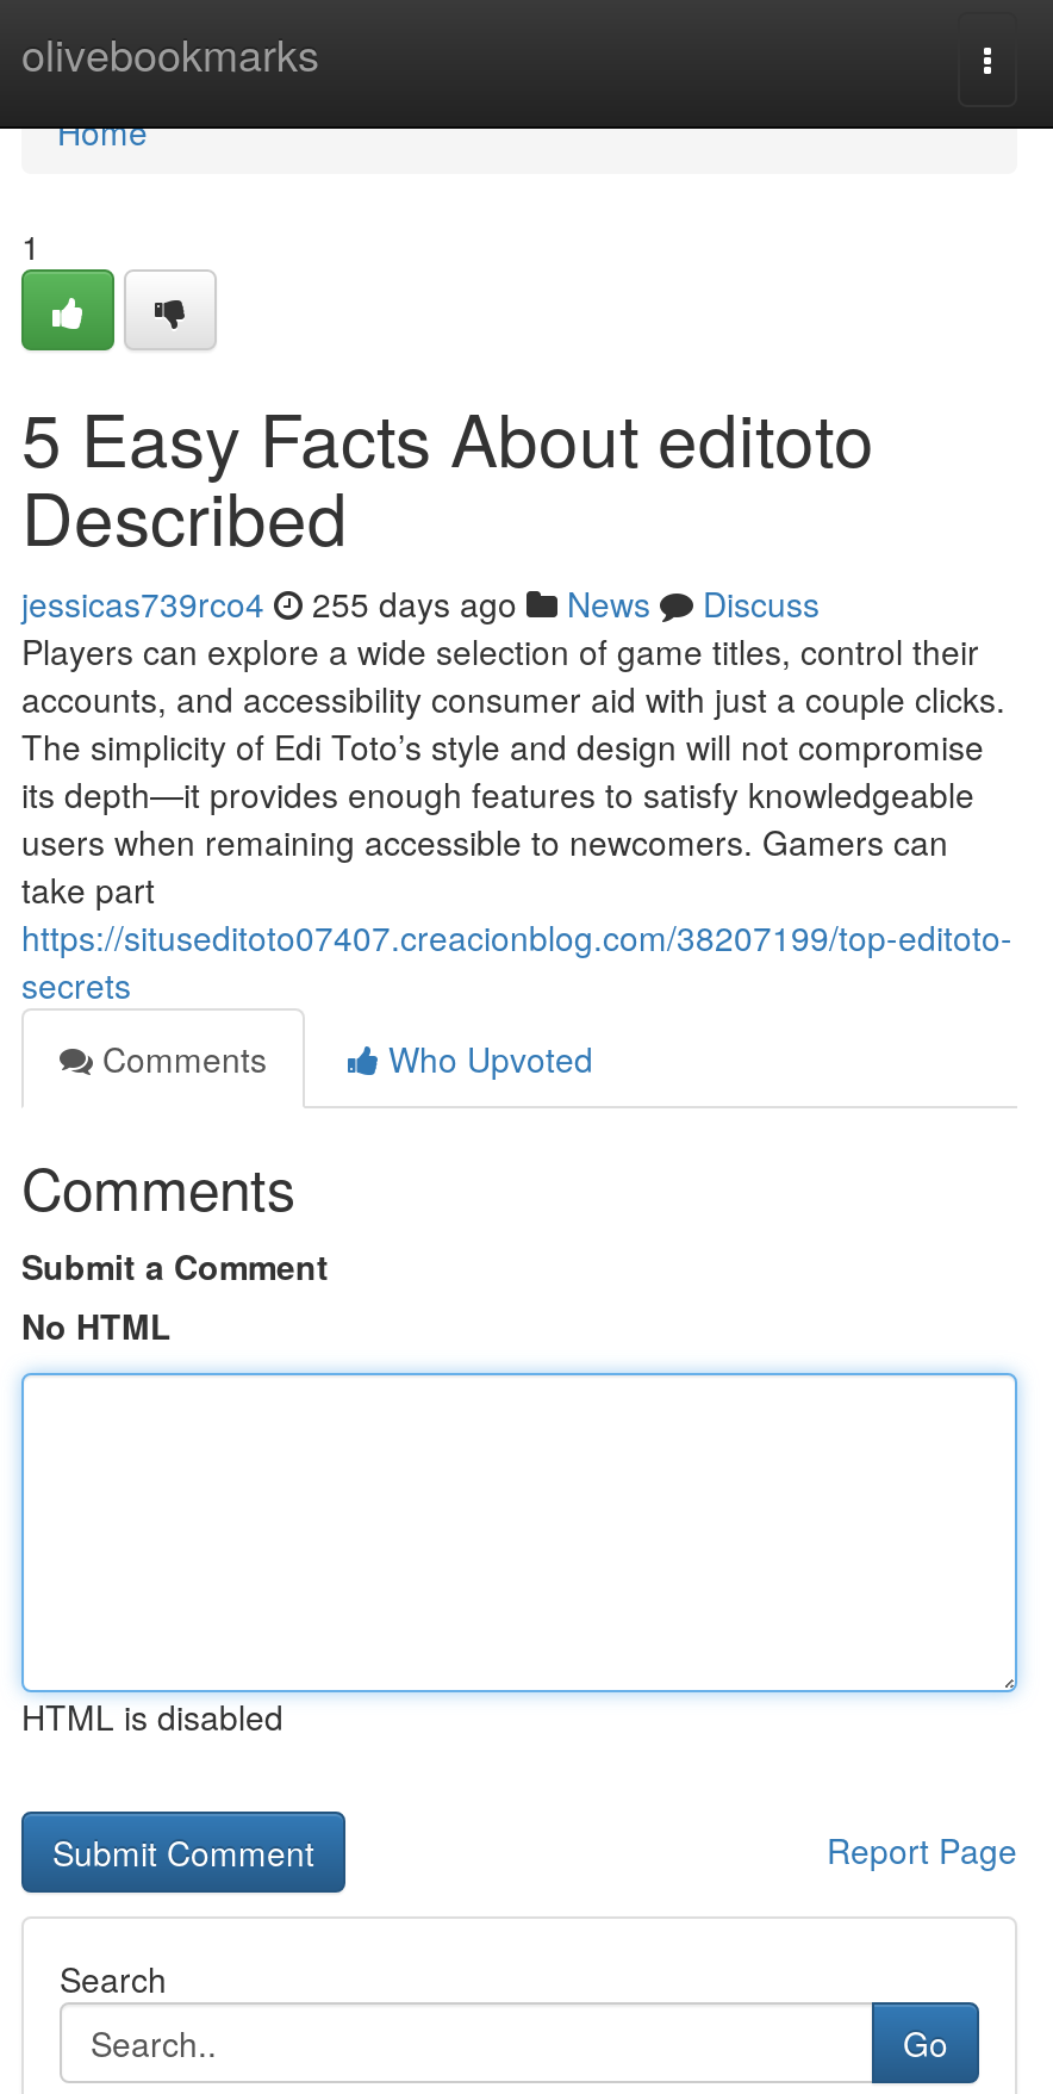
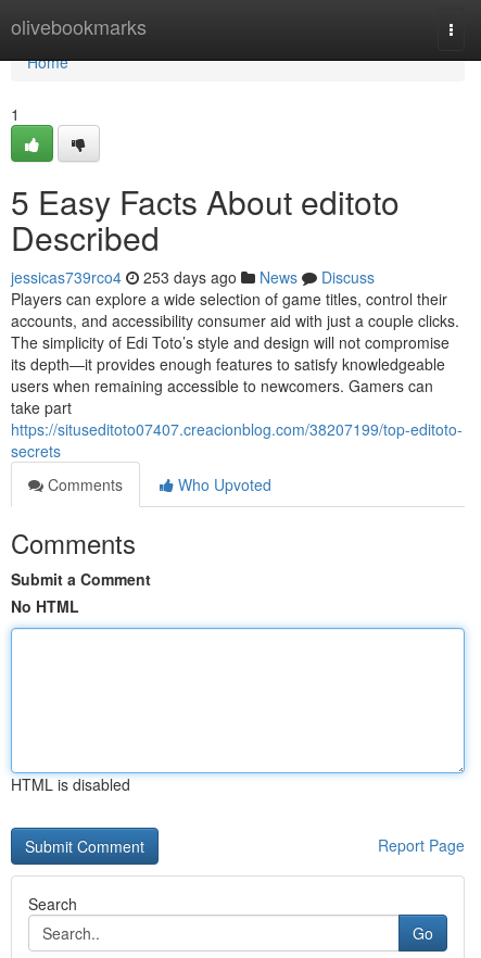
[21,579,820,627] jessicas739rco4 255 days ago News Discuss -> [11,266,375,288] jessicas739rco4 253 days ago News Discuss

